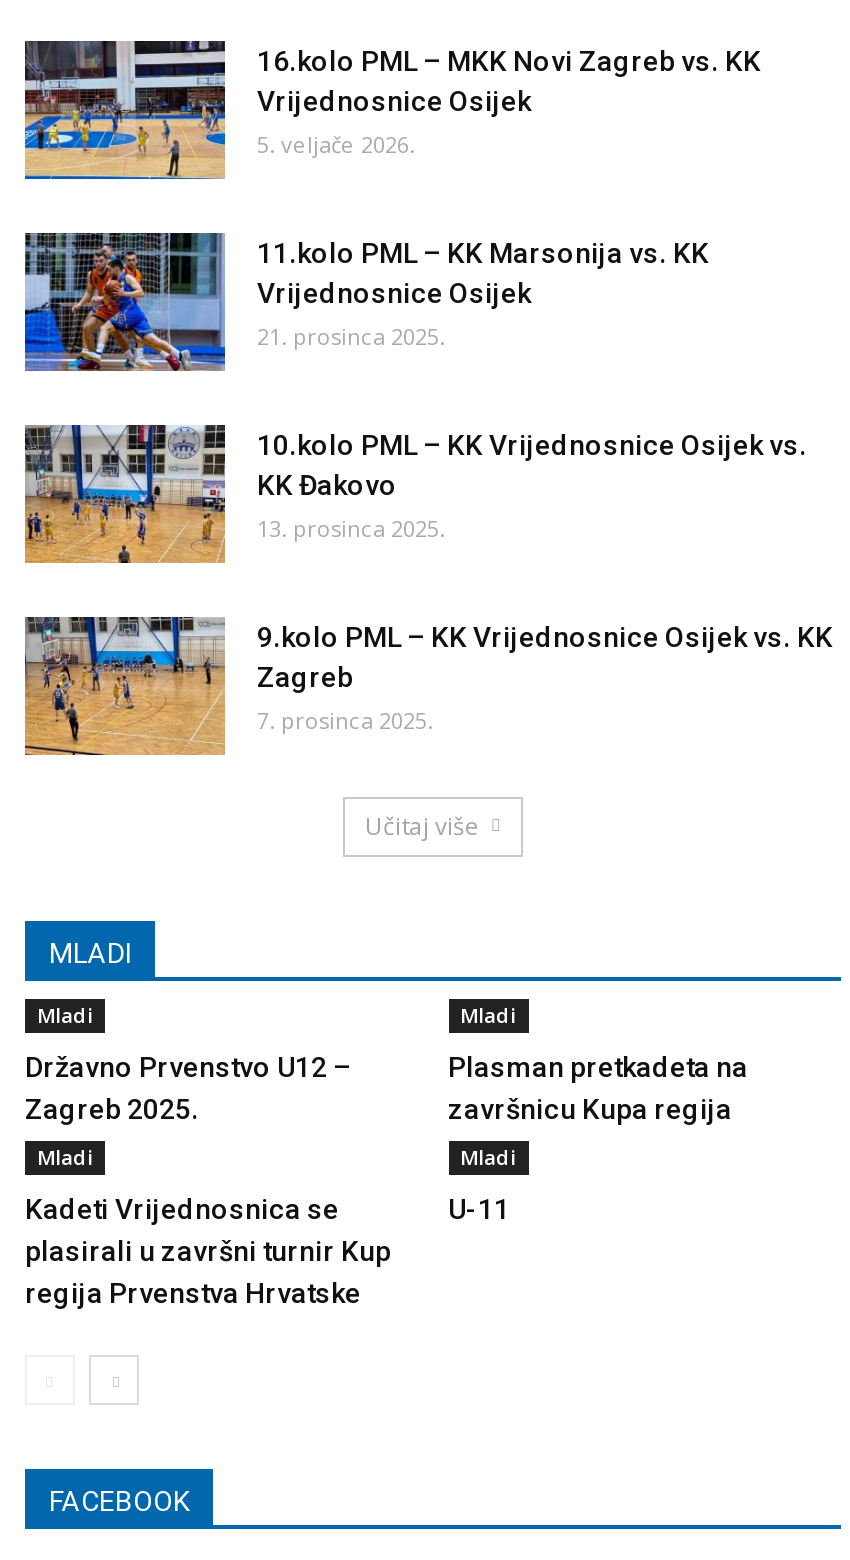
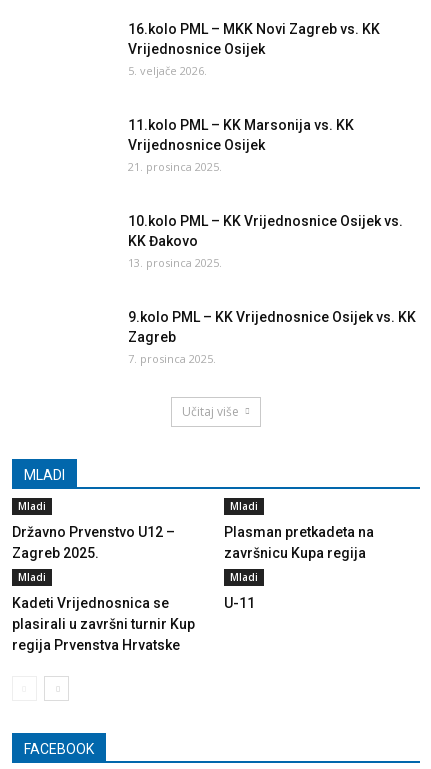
[23,39,227,181] [image] -> none
[23,231,227,373] [image] -> none
[23,423,227,565] [image] -> none
[23,615,227,757] [image] -> none

